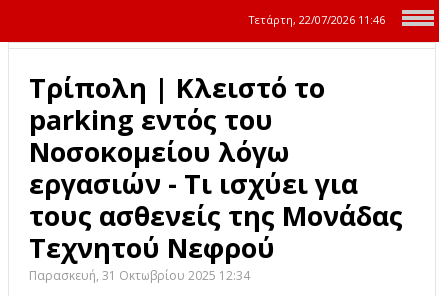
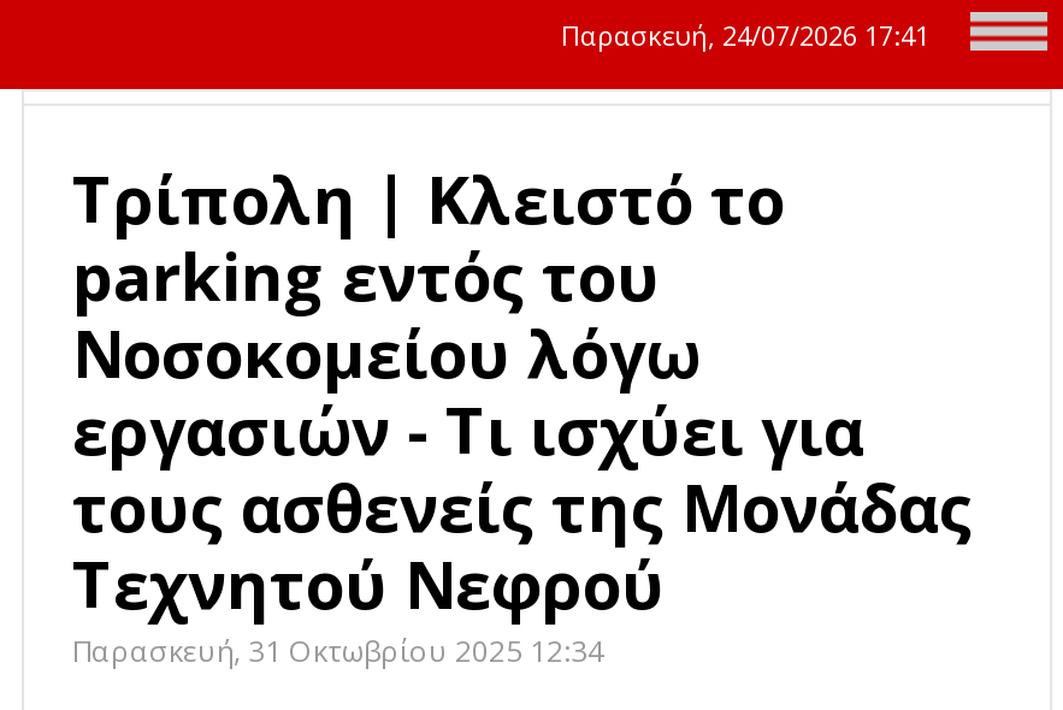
[248,12,385,27] Τετάρτη, 22/07/2026 11:46 -> [561,17,929,53] Παρασκευή, 24/07/2026 17:41

